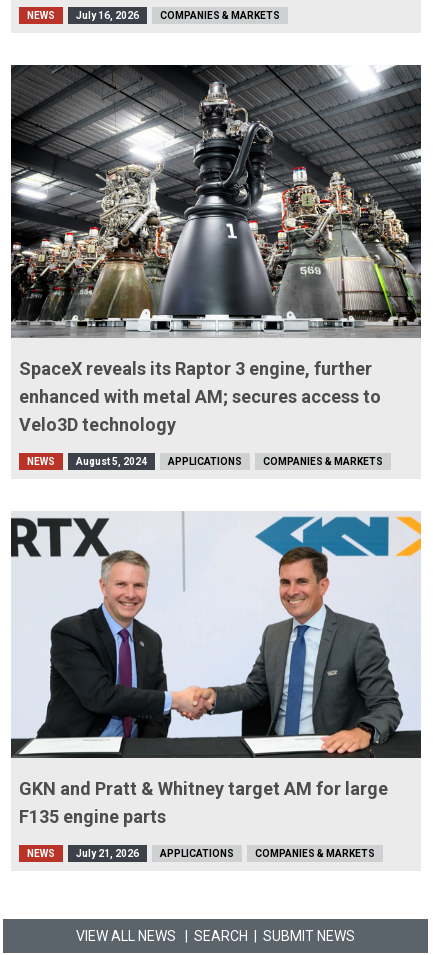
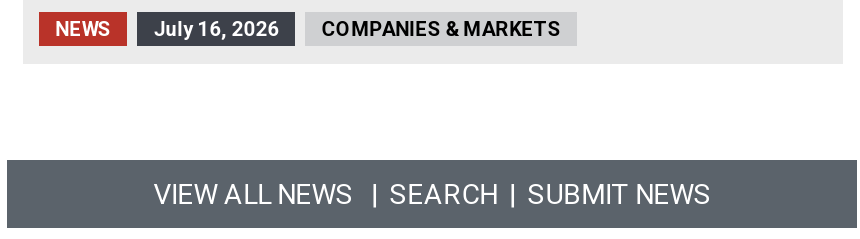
[10,64,422,467] [image] | SpaceX reveals its Raptor 3 engine, further | enhanced with metal AM; secures access to | Velo3D technology | APPLICATIONS | COMPANIES & MARKETS | NEWS | August 5, 2024 -> none
[10,512,422,859] [image] | GKN and Pratt & Whitney target AM for large | F135 engine parts | APPLICATIONS | COMPANIES & MARKETS | NEWS | July 21, 2026 -> none

